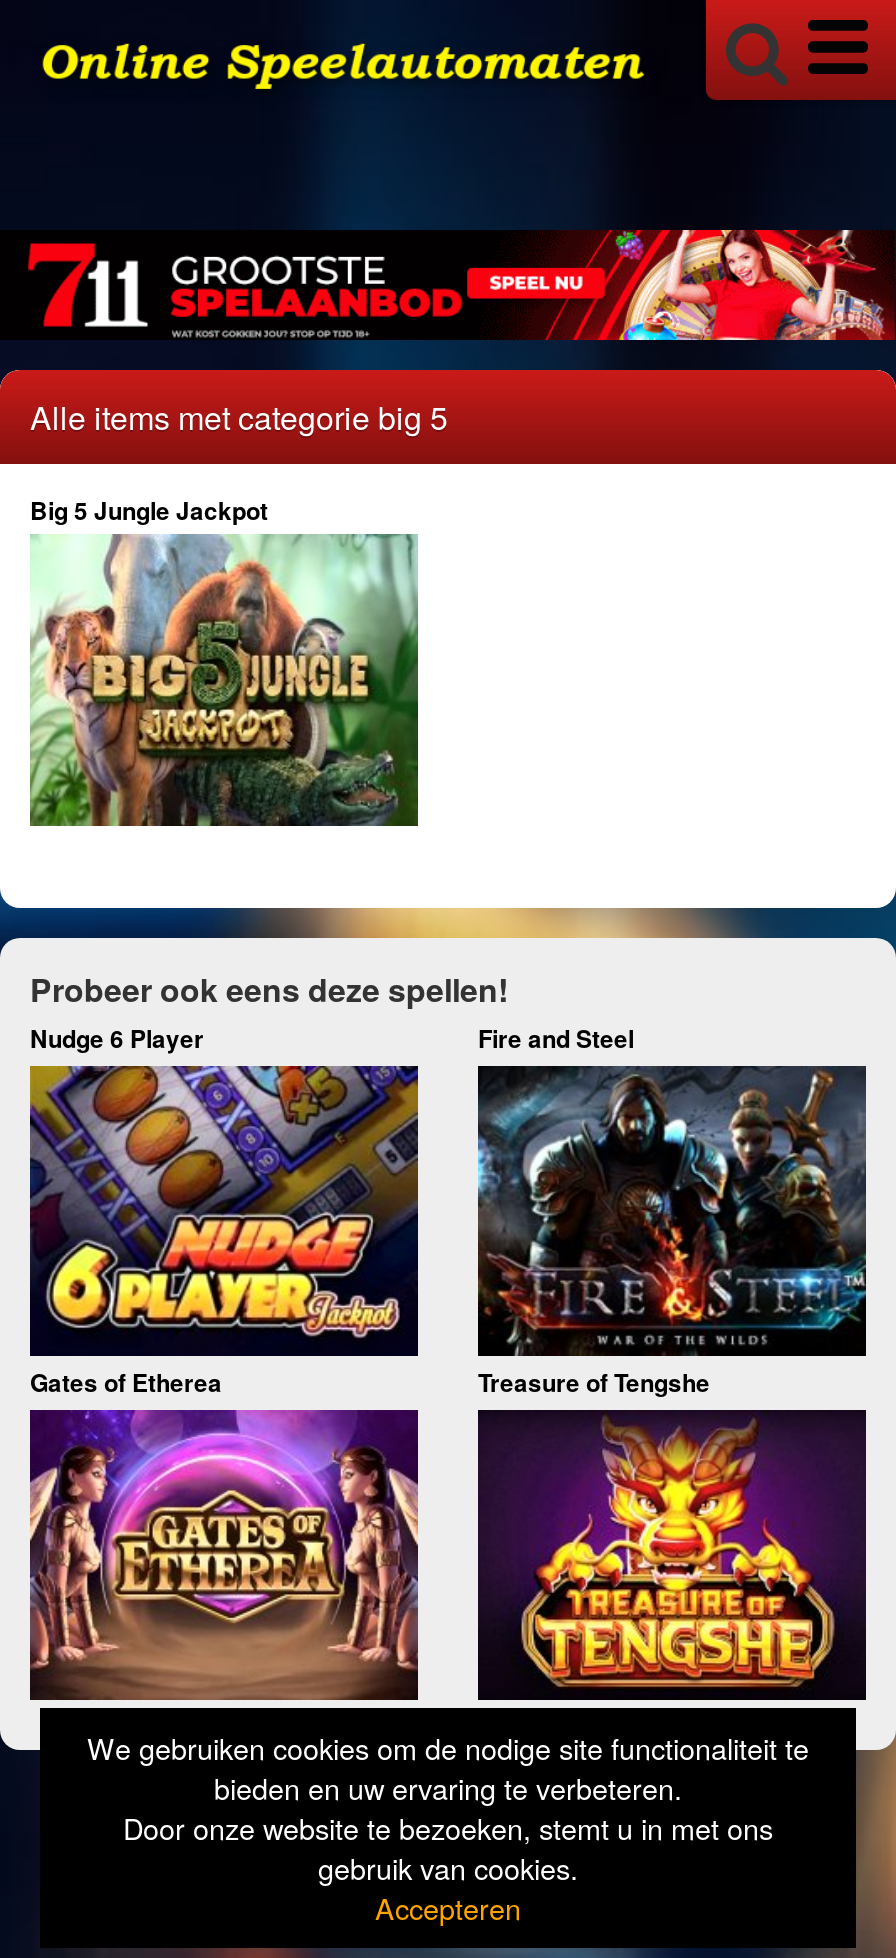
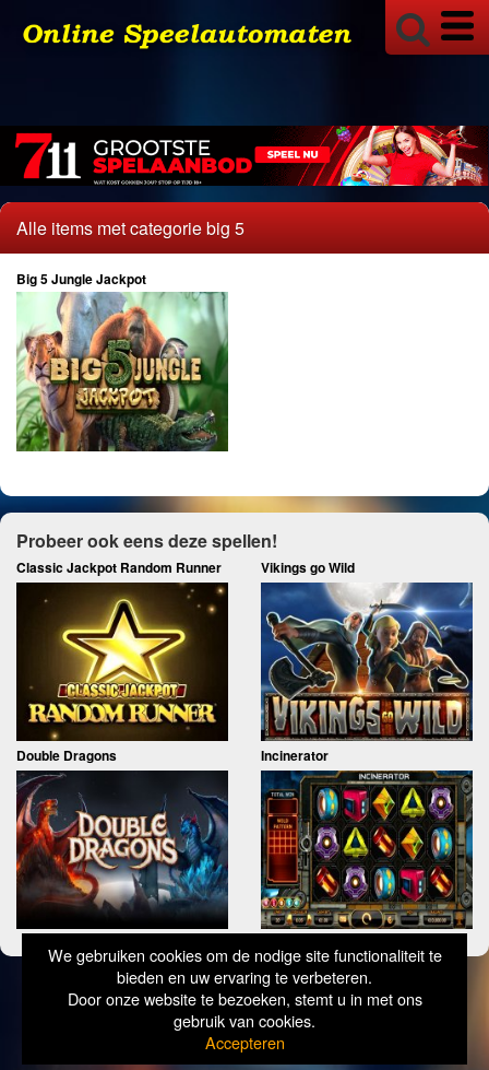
[30,1019,634,1055] Nudge 6 Player | Fire and Steel -> [16,557,355,577] Classic Jackpot Random Runner | Vikings go Wild
[28,1070,420,1356] [image] -> [15,585,229,741] [image]
[30,1064,868,1400] [image] | Gates of Etherea | Treasure of Tengshe -> [16,581,474,765] [image] | Double Dragons | Incinerator
[28,1408,420,1702] [image] -> [15,769,229,930] [image]
[478,1410,868,1700] [image] -> [260,771,474,929] [image]

